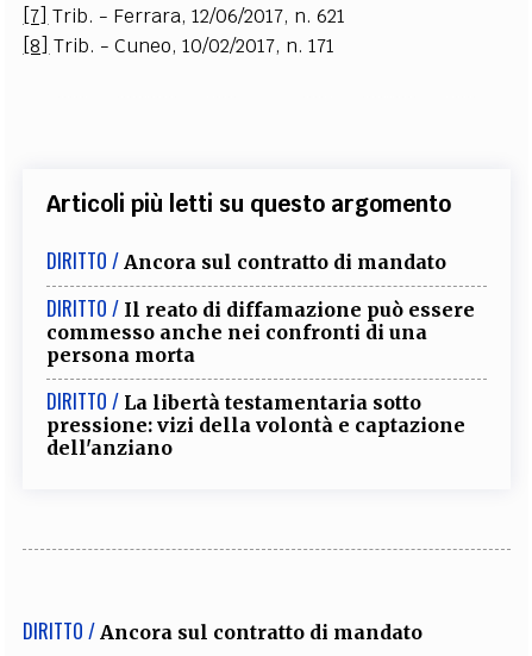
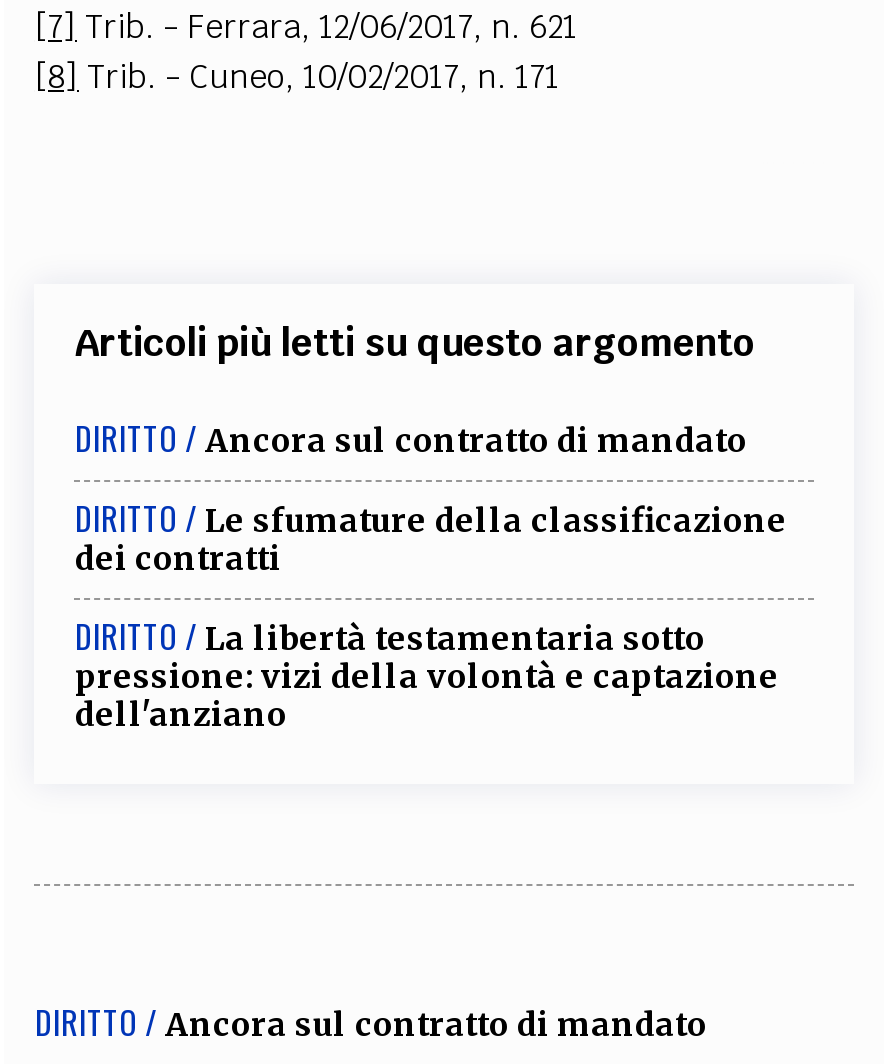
[47,294,475,366] DIRITTO / Il reato di diffamazione può essere | commesso anche nei confronti di una | persona morta -> [75,494,787,578] DIRITTO / Le sfumature della classificazione | dei contratti

